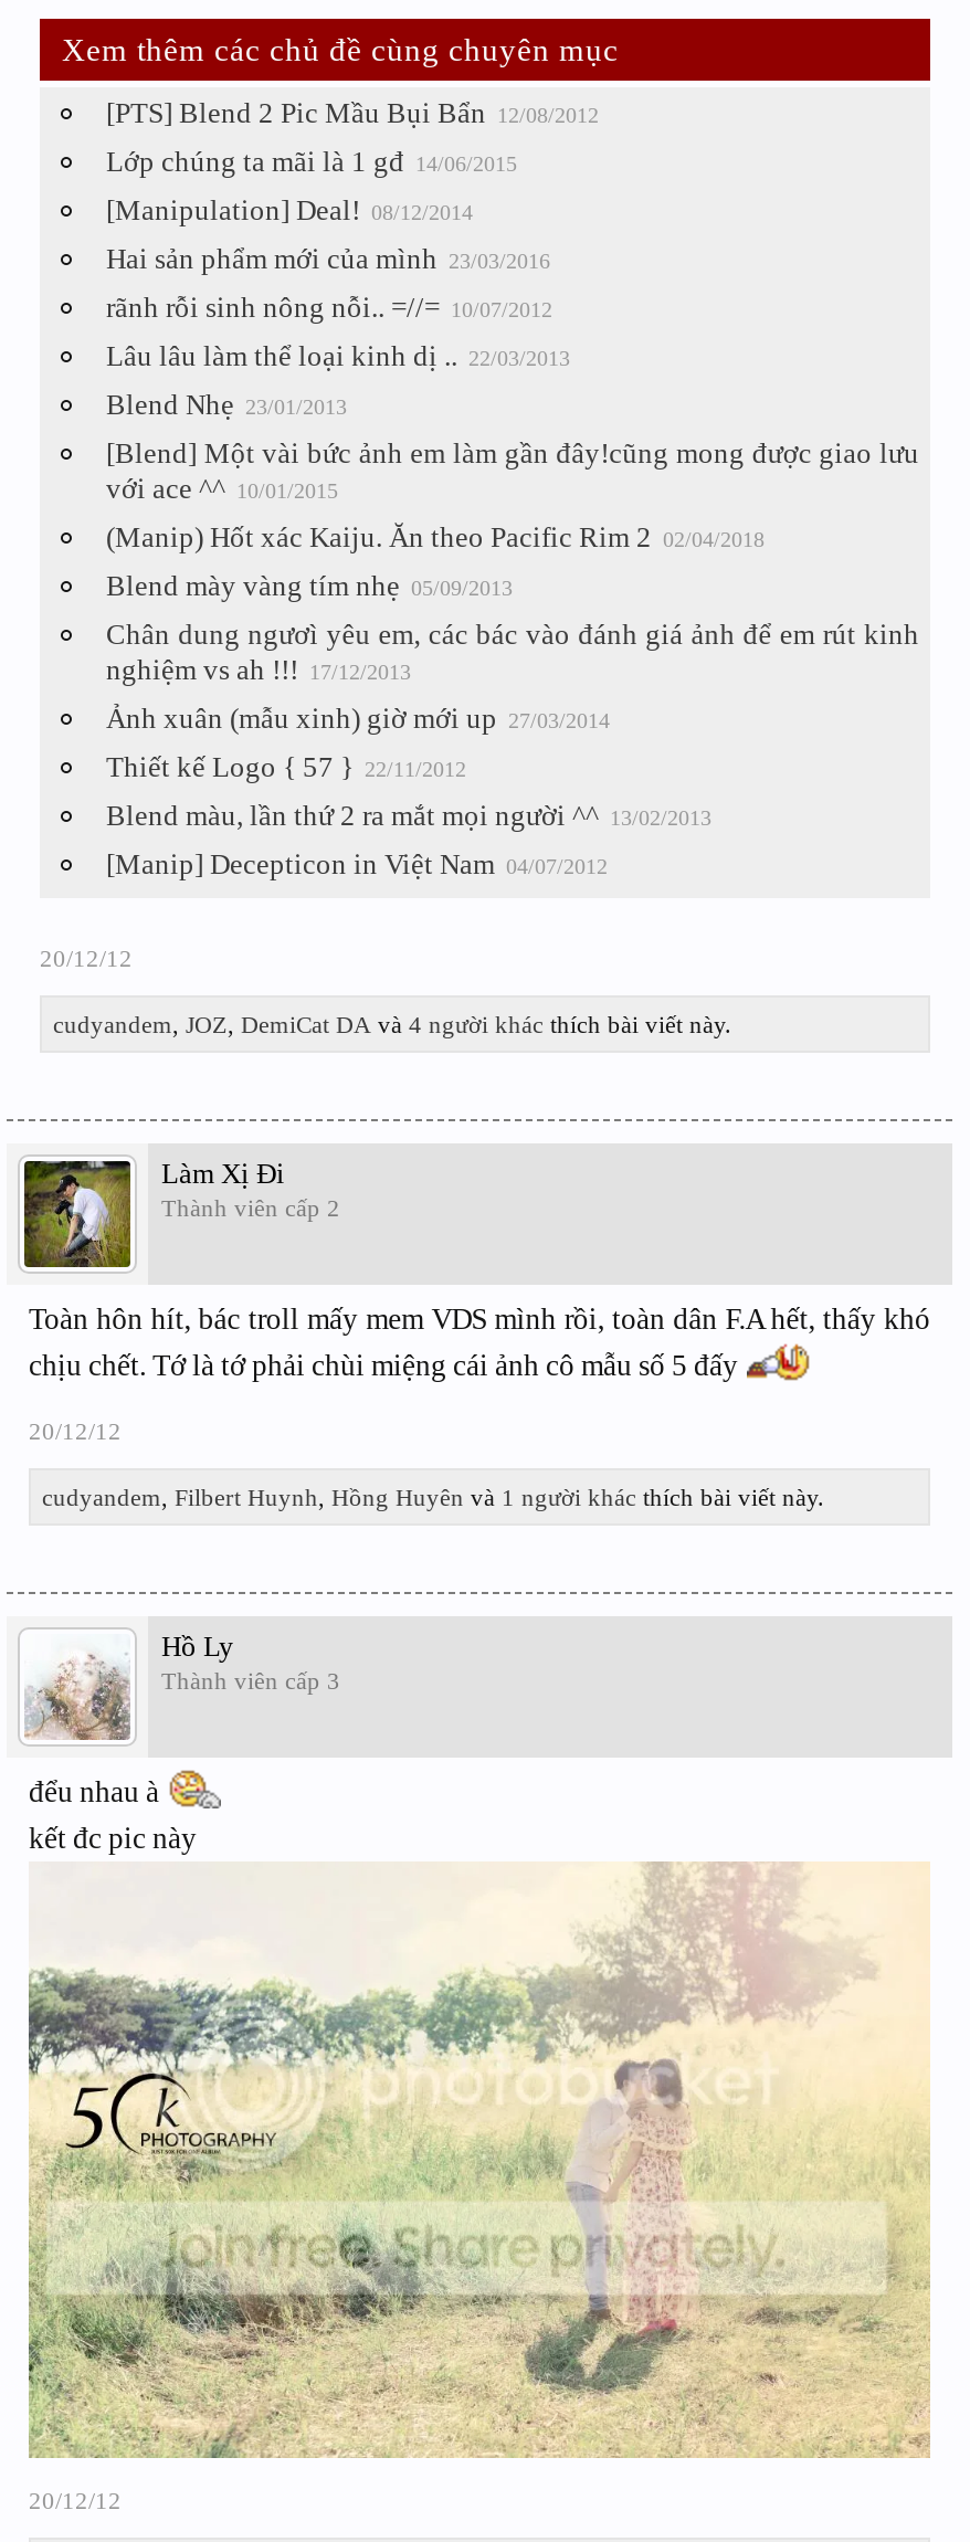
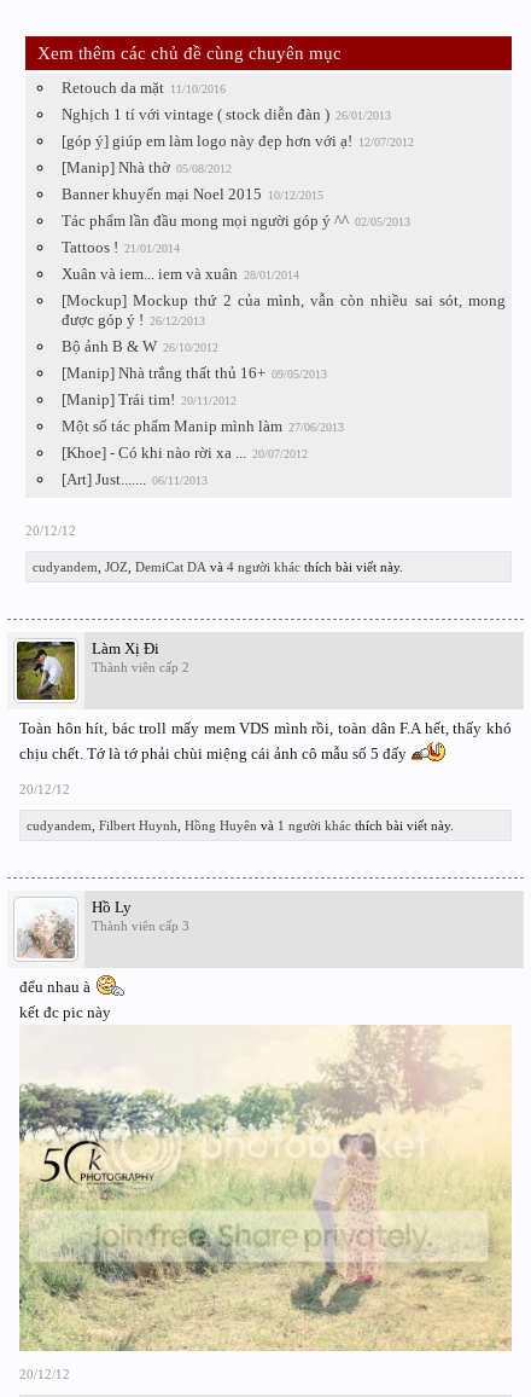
[106,95,599,128] [PTS] Blend 2 Pic Mầu Bụi Bẩn 12/08/2012 -> [62,78,226,96] Retouch da mặt 11/10/2016
[106,144,517,177] Lớp chúng ta mãi là 1 gđ 14/06/2015 -> [62,105,391,123] Nghịch 1 tí với vintage ( stock diễn đàn ) 26/01/2013
[106,192,473,226] [Manipulation] Deal! 08/12/2014 -> [62,131,414,149] [góp ý] giúp em làm logo này đẹp hơn với ạ! 12/07/2012
[106,241,550,274] Hai sản phẩm mới của mình 23/03/2016 -> [62,158,232,176] [Manip] Nhà thờ 05/08/2012
[106,290,552,323] rãnh rỗi sinh nông nỗi.. =//= 10/07/2012 -> [62,184,323,203] Banner khuyến mại Noel 2015 10/12/2015
[106,338,570,371] Lâu lâu làm thể loại kinh dị .. 22/03/2013 -> [62,211,410,229] Tác phẩm lần đầu mong mọi người góp ý ^^ 02/05/2013
[106,387,347,420] Blend Nhẹ 23/01/2013 -> [62,238,180,256] Tattoos ! 21/01/2014
[106,435,919,504] [Blend] Một vài bức ảnh em làm gần đây!cũng mong được giao lưu | với ace ^^ 10/01/2015 -> [62,264,299,282] Xuân và iem... iem và xuân 28/01/2014
[106,519,765,553] (Manip) Hốt xác Kaiju. Ăn theo Pacific Rim 2 02/04/2018 -> [62,291,506,328] [Mockup] Mockup thứ 2 của mình, vẫn còn nhiều sai sót, mong | được góp ý ! 26/12/2013
[106,568,513,601] Blend mày vàng tím nhẹ 05/09/2013 -> [62,337,218,355] Bộ ảnh B & W 26/10/2012
[106,617,919,685] Chân dung ngươì yêu em, các bác vào đánh giá ảnh để em rút kinh | nghiệm vs ah !!! 17/12/2013 -> [62,363,327,381] [Manip] Nhà trắng thất thủ 16+ 09/05/2013
[106,701,610,734] Ảnh xuân (mẫu xinh) giờ mới up 27/03/2014 -> [62,390,237,408] [Manip] Trái tim! 20/11/2012
[106,749,466,782] Thiết kế Logo { 57 } 22/11/2012 -> [62,416,344,435] Một số tác phẩm Manip mình làm 27/06/2013
[106,798,711,831] Blend màu, lần thứ 2 ra mắt mọi người ^^ 13/02/2013 -> [62,443,308,461] [Khoe] - Có khi nào rời xa ... 20/07/2012
[106,846,608,880] [Manip] Decepticon in Việt Nam 04/07/2012 -> [62,470,208,488] [Art] Just....... 06/11/2013

